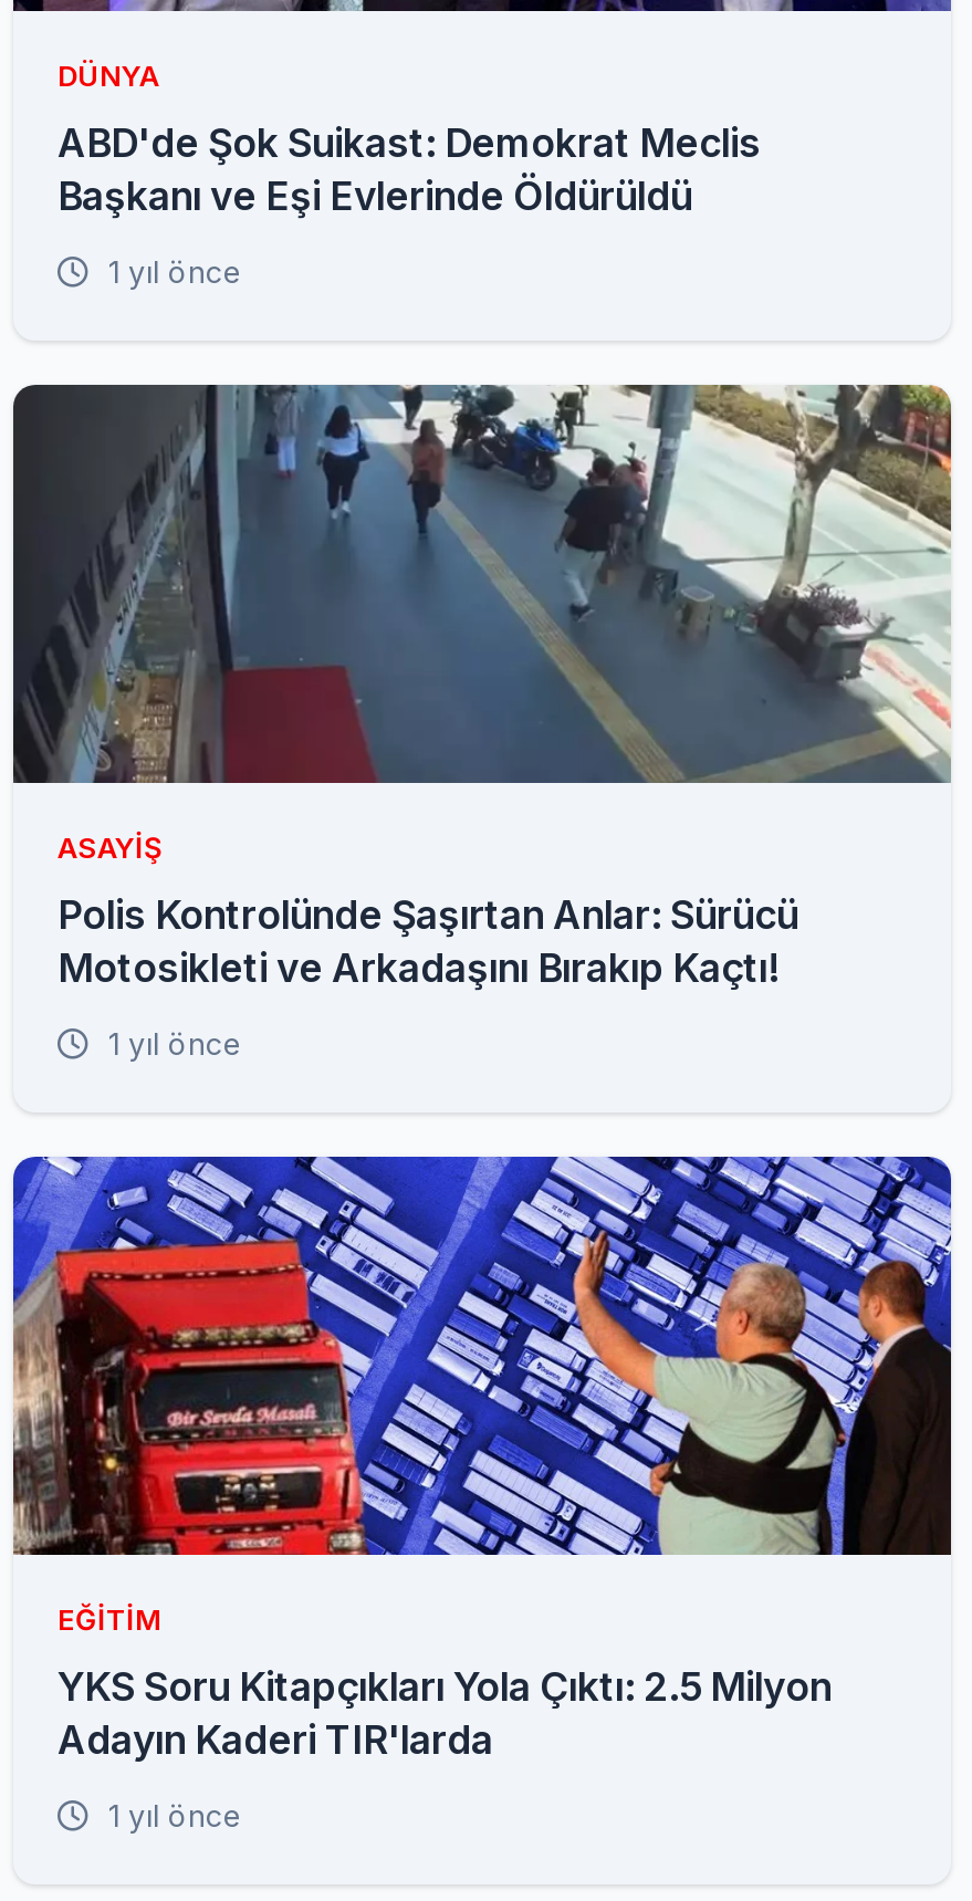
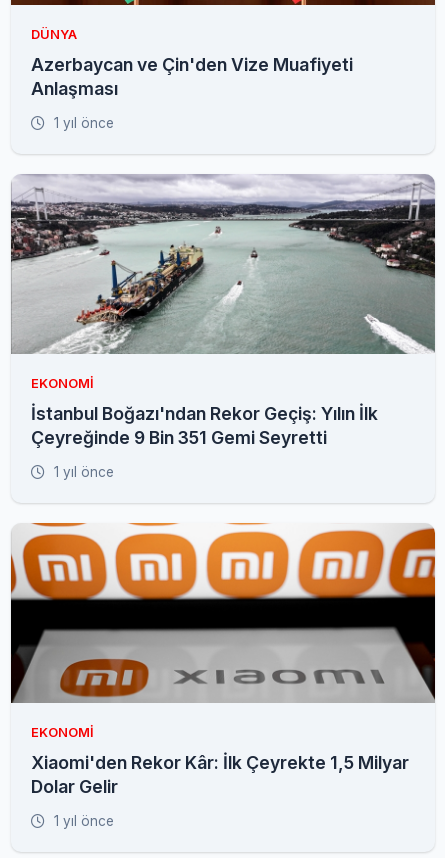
[58,120,761,219] ABD'de Şok Suikast: Demokrat Meclis | Başkanı ve Eşi Evlerinde Öldürüldü -> [31,54,353,99] Azerbaycan ve Çin'den Vize Muafiyeti | Anlaşması
[11,383,953,865] [image] | ASAYIŞ -> [11,174,436,391] [image] | EKONOMI
[58,892,798,991] Polis Kontrolünde Şaşırtan Anlar: Sürücü | Motosikleti ve Arkadaşını Bırakıp Kaçtı! -> [31,403,378,448] İstanbul Boğazı'ndan Rekor Geçiş: Yılın İlk | Çeyreğinde 9 Bin 351 Gemi Seyretti
[11,1155,953,1637] [image] | EĞITIM -> [10,522,436,740] [image] | EKONOMI
[58,1663,832,1763] YKS Soru Kitapçıkları Yola Çıktı: 2.5 Milyon | Adayın Kaderi TIR'larda -> [31,752,409,797] Xiaomi'den Rekor Kâr: İlk Çeyrekte 1,5 Milyar | Dolar Gelir

